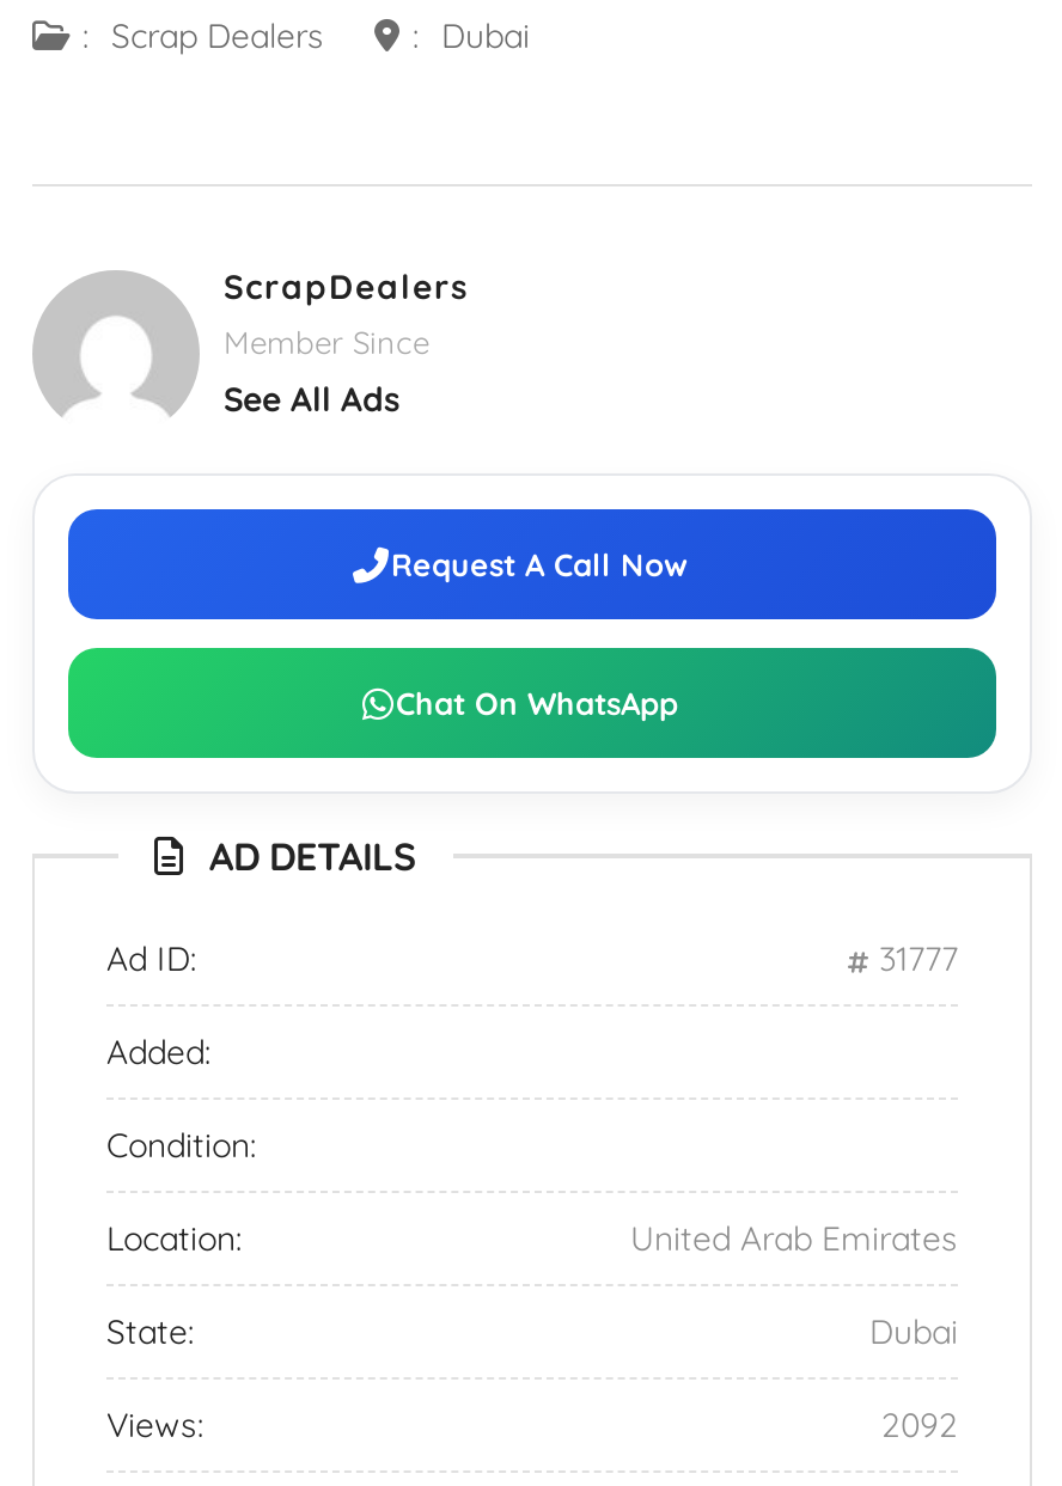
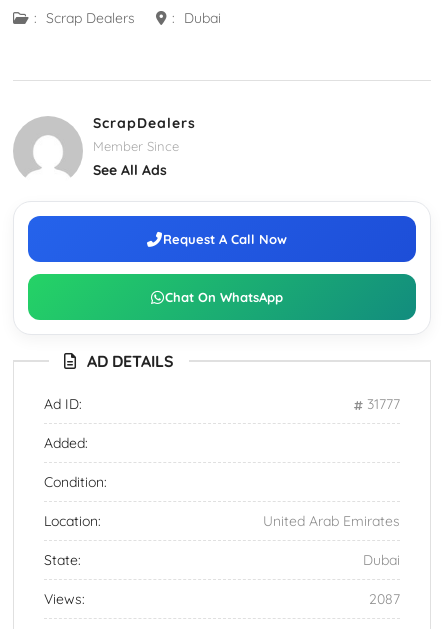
[881,1404,958,1447] 2092 -> [369,590,400,608] 2087

